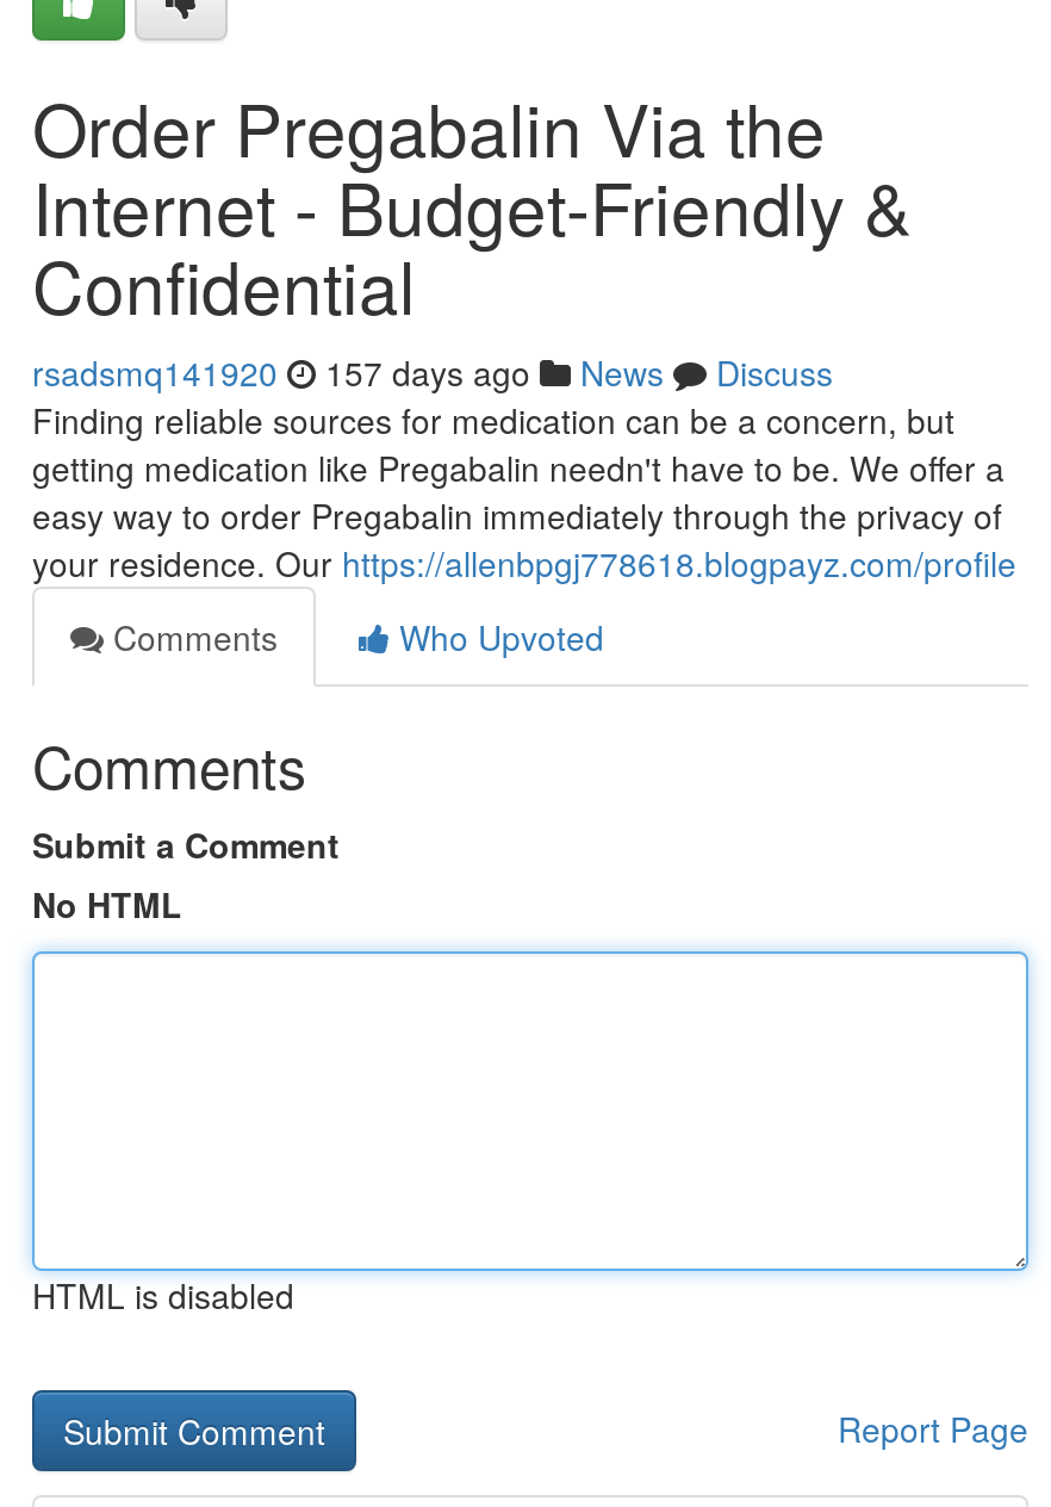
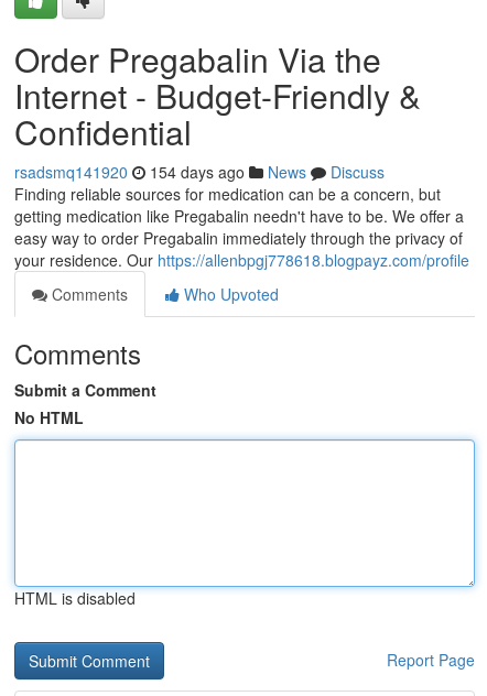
[32,348,833,396] rsadsmq141920 157 days ago News Discuss -> [14,161,385,183] rsadsmq141920 154 days ago News Discuss

